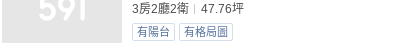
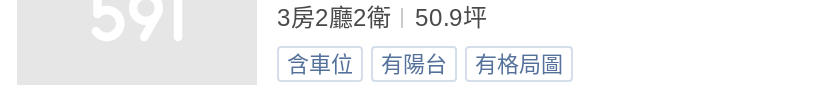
[201,2,244,16] 47.76坪 -> [287,4,487,75] 50.9坪 | 含車位

